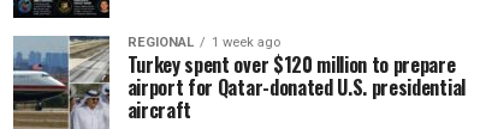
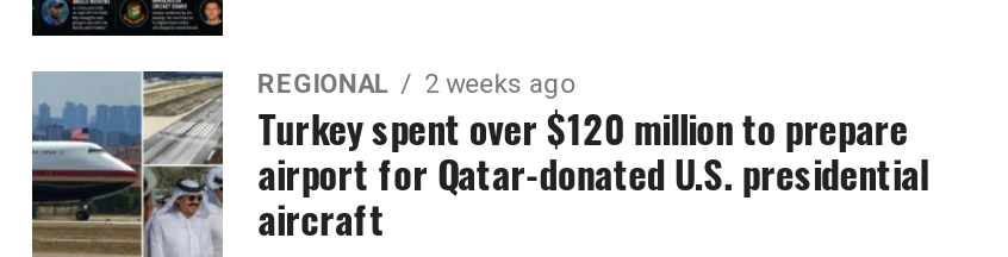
[127,35,280,50] REGIONAL 1 week ago -> [258,69,575,100] REGIONAL 2 weeks ago

